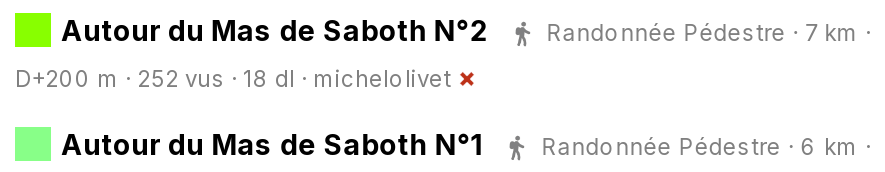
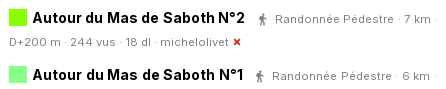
[15,65,451,93] D+200 m · 252 vus · 18 dl · michelolivet -> [9,35,229,49] D+200 m · 244 vus · 18 dl · michelolivet

